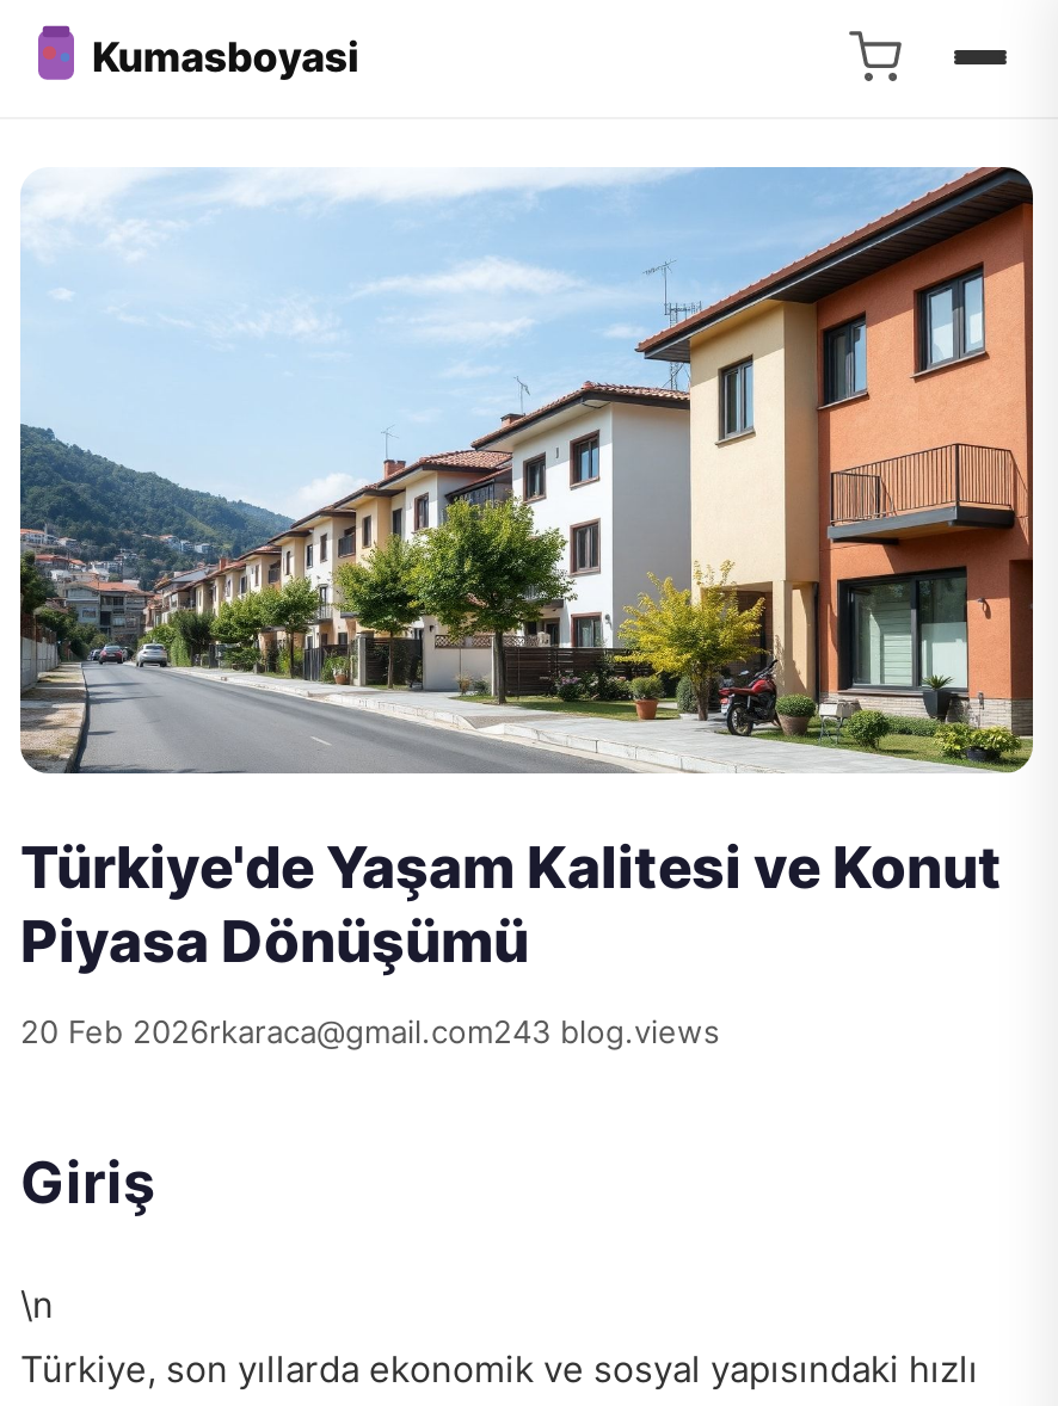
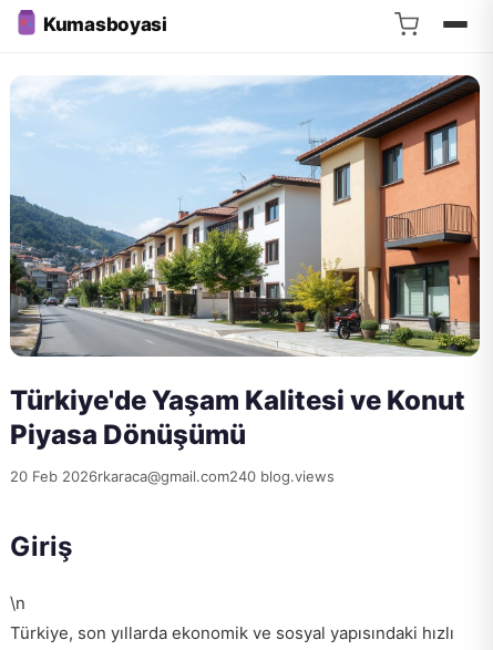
[20,1013,720,1051] 20 Feb 2026rkaraca@gmail.com243 blog.views -> [10,468,335,485] 20 Feb 2026rkaraca@gmail.com240 blog.views

